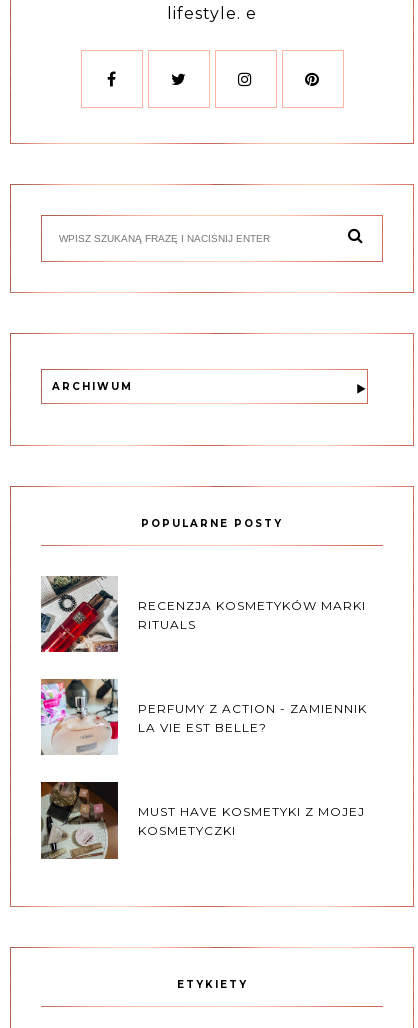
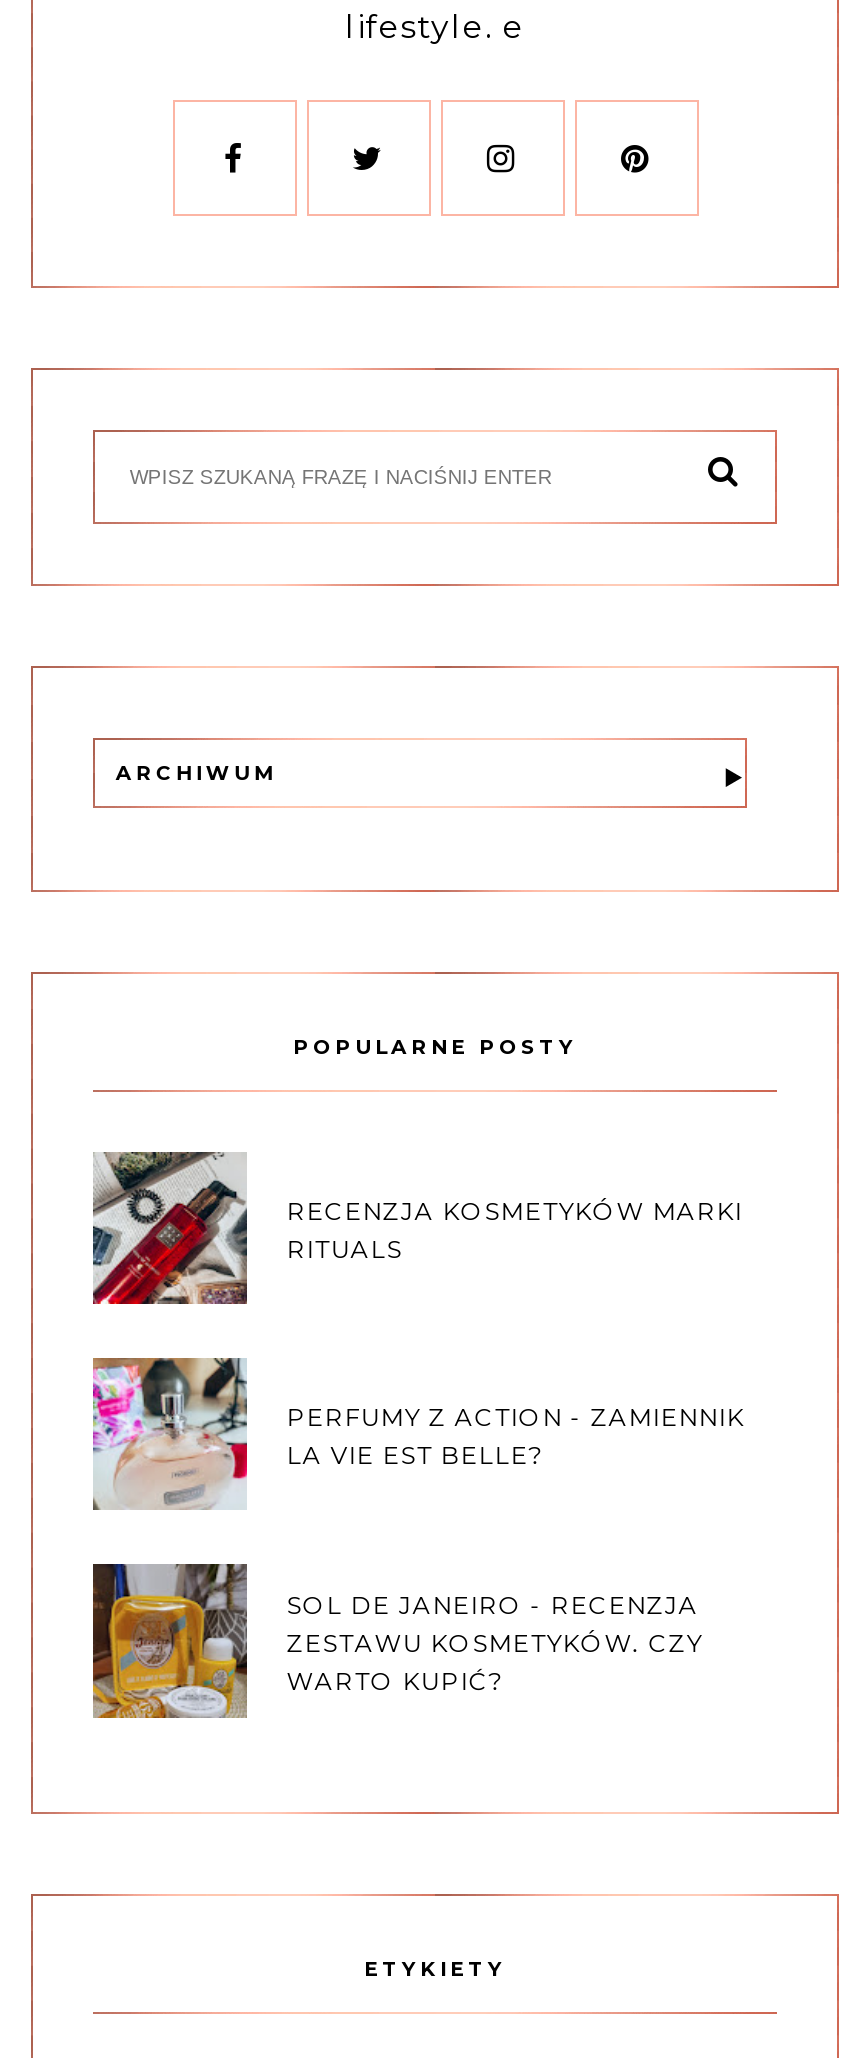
[40,781,365,859] [image] | MUST HAVE KOSMETYKI Z MOJEJ | KOSMETYCZKI -> [91,1562,703,1720] [image] | SOL DE JANEIRO - RECENZJA | ZESTAWU KOSMETYKÓW. CZY | WARTO KUPIĆ?

